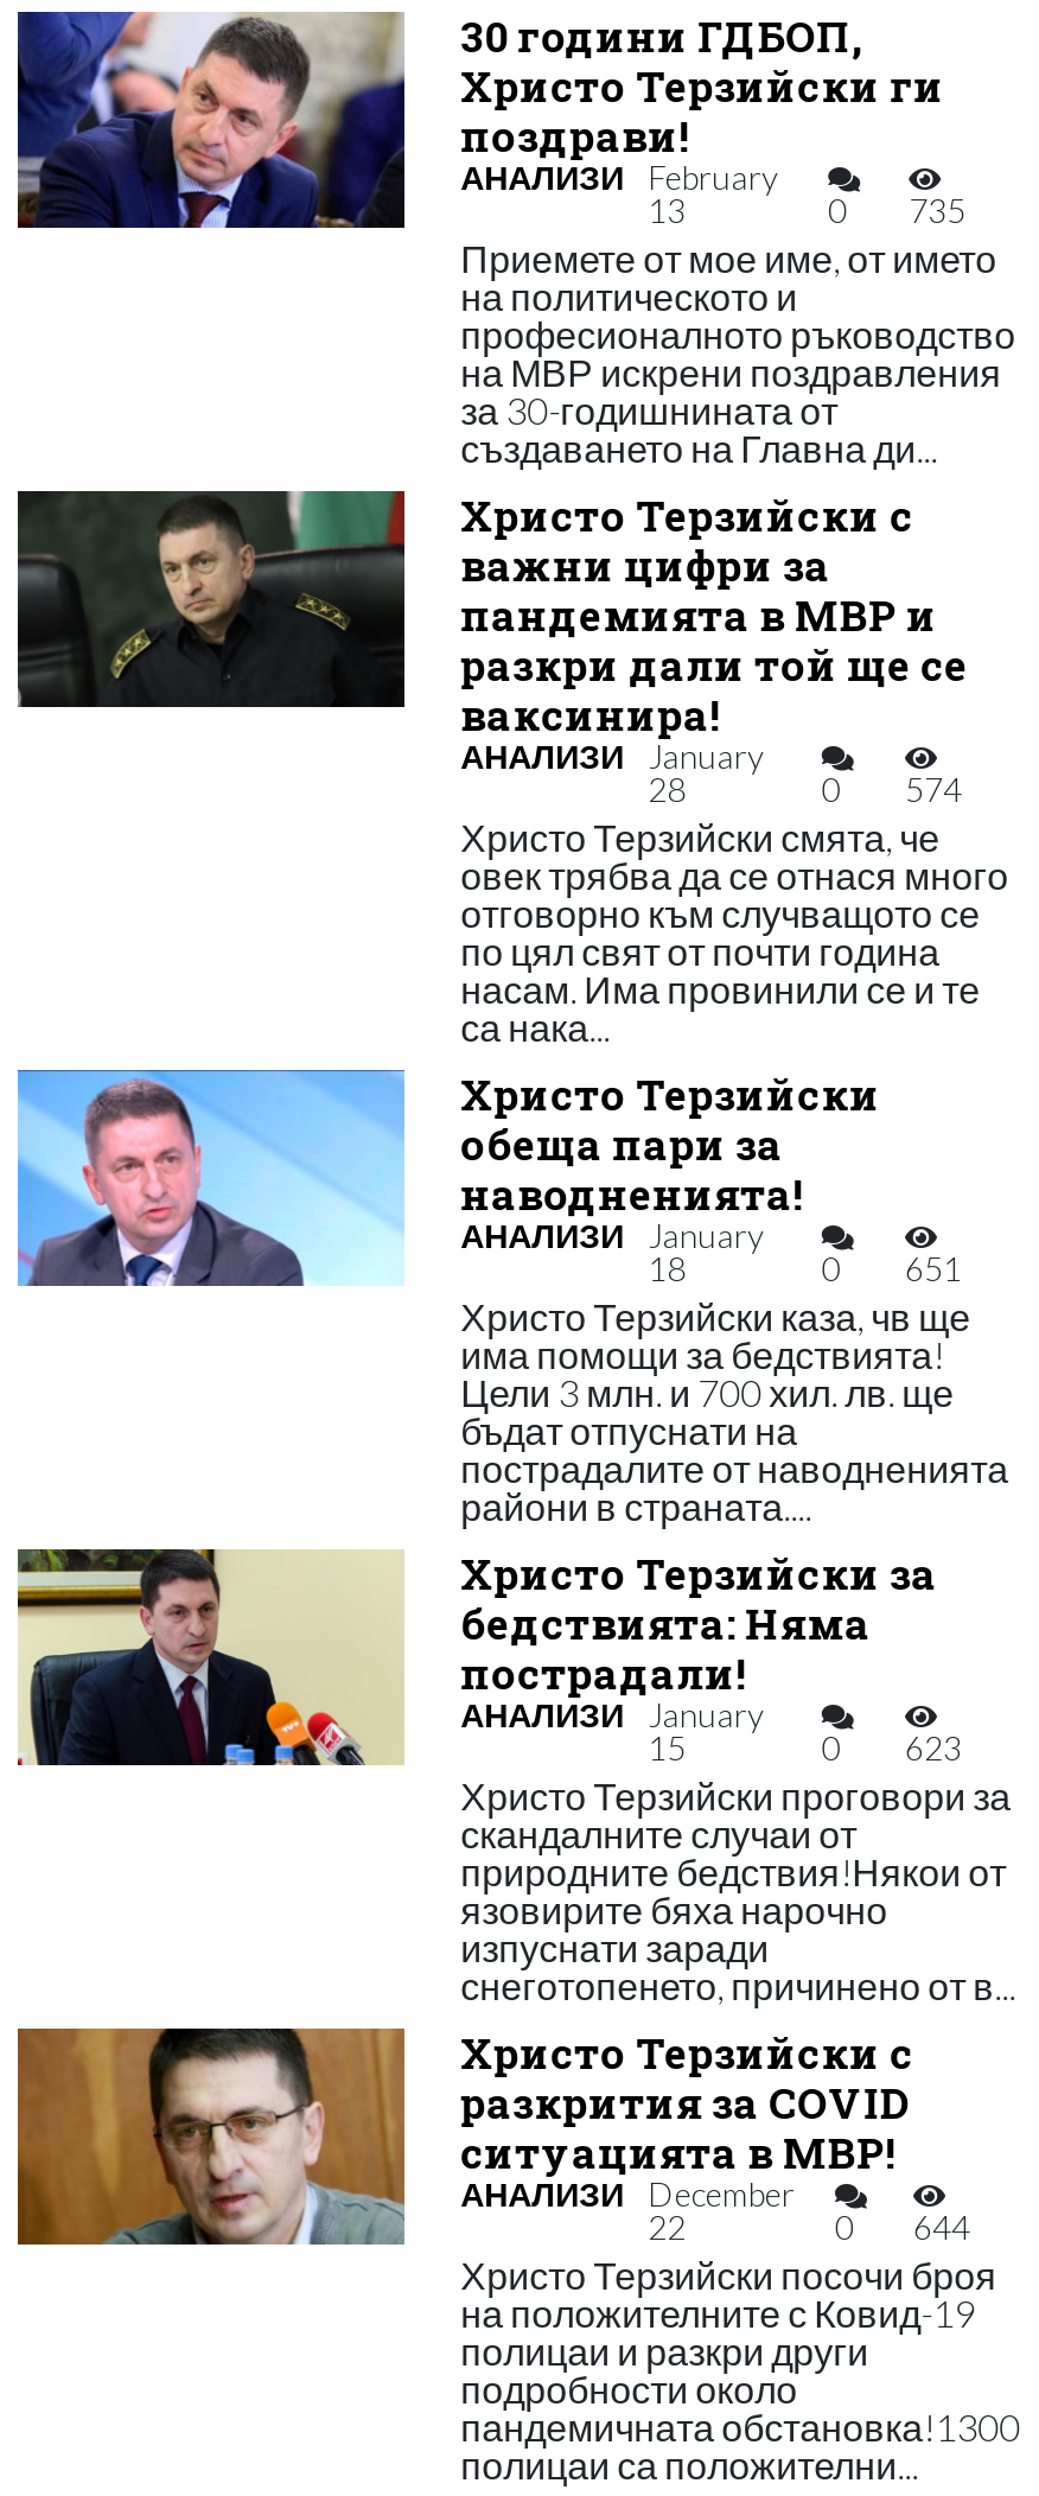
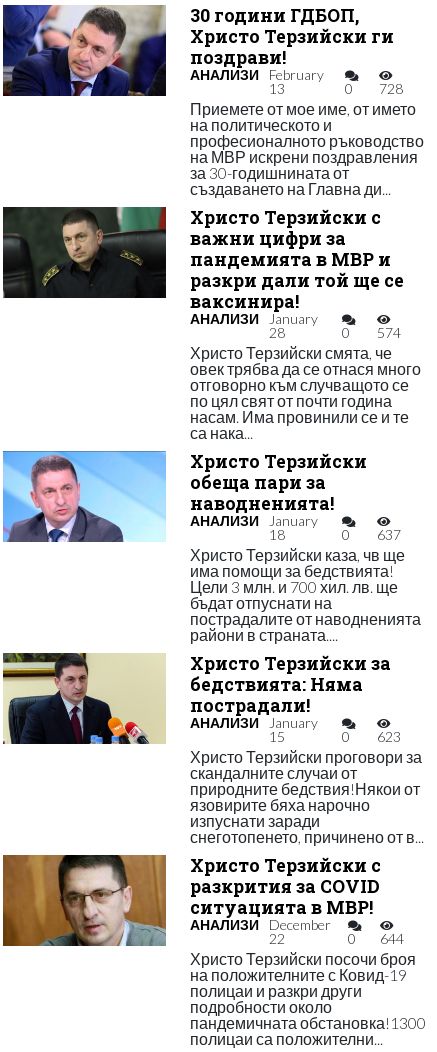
[909,190,966,230] 735 -> [379,80,403,97] 728
[905,1248,962,1288] 651 -> [377,526,401,543] 637

